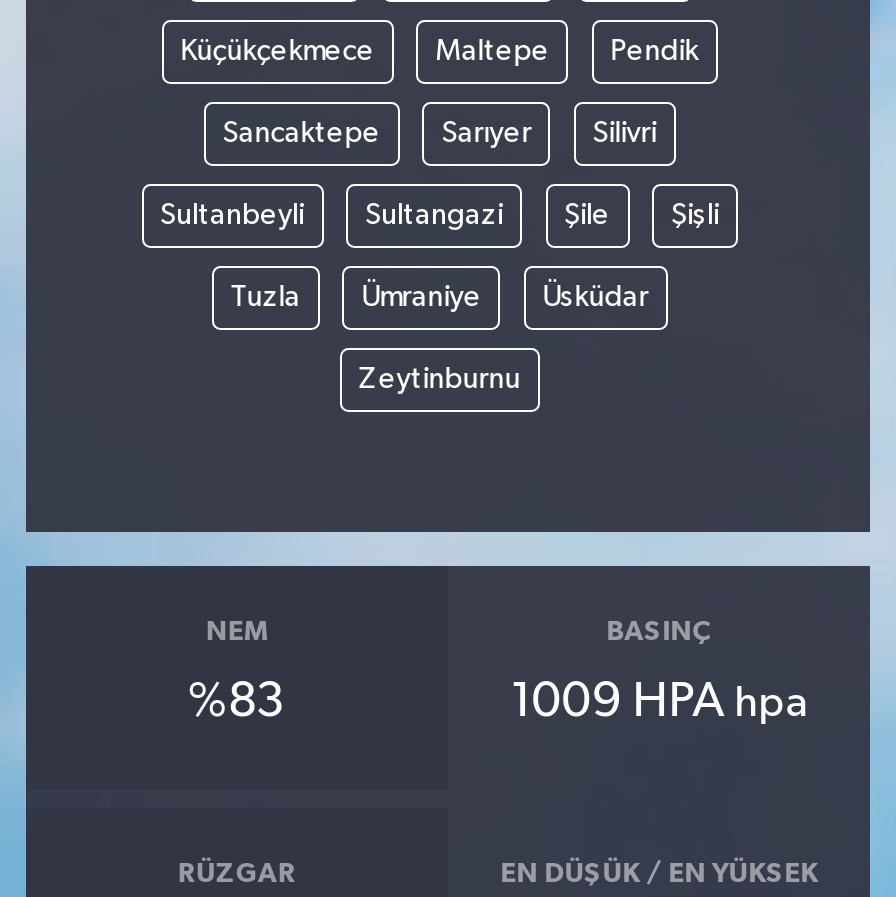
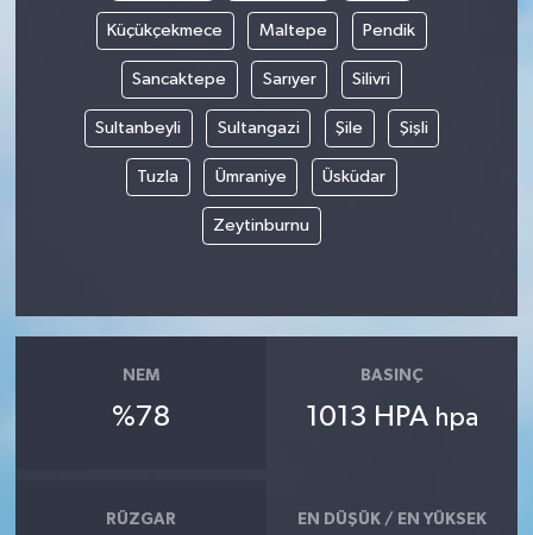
[188,678,286,726] %83 -> [112,403,170,431] %78
[510,678,808,726] 1009 HPA hpa -> [306,403,478,431] 1013 HPA hpa

